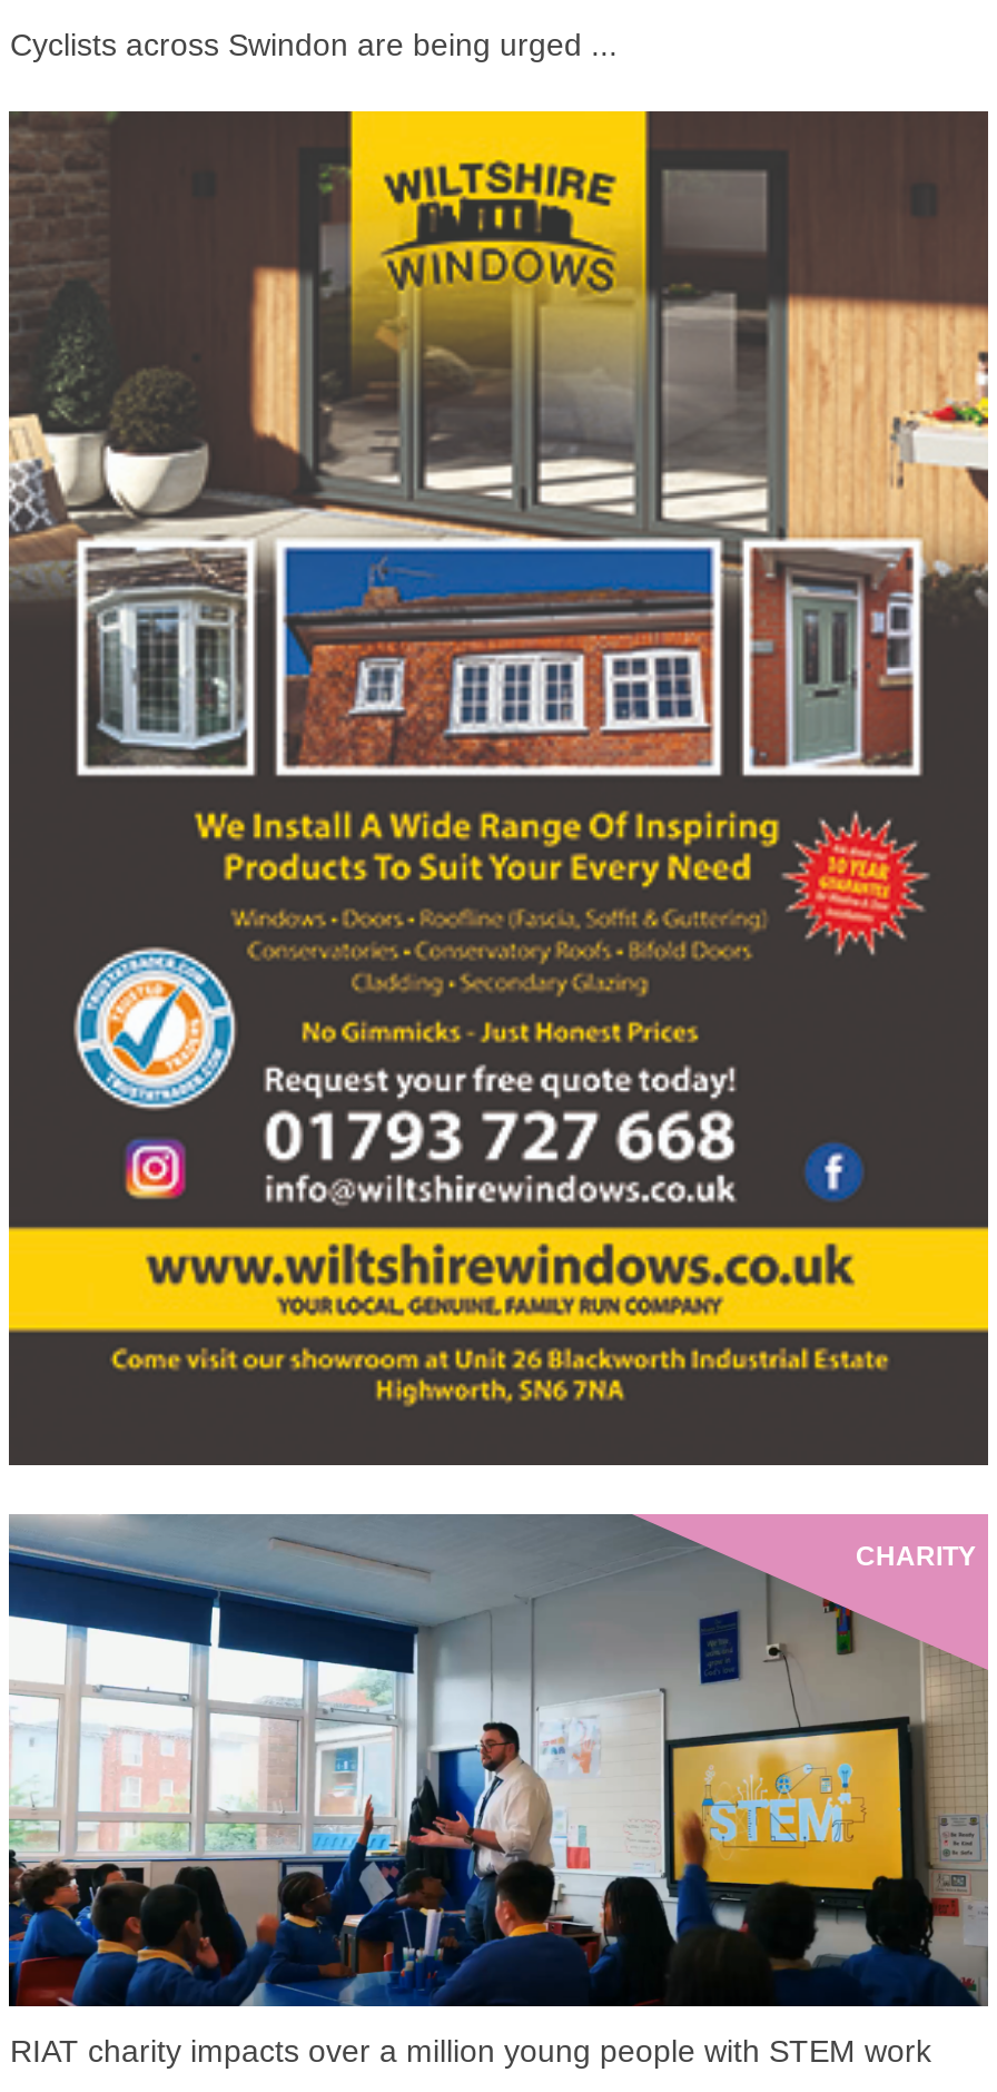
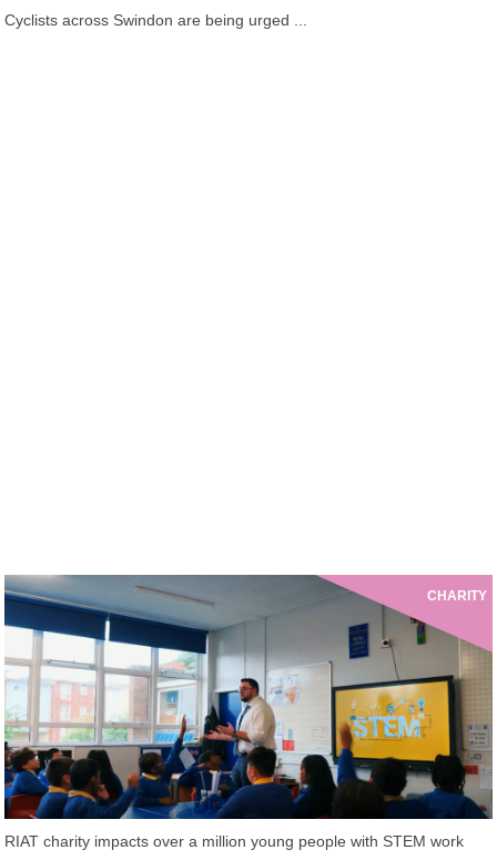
[7,109,990,1467] [image] -> none

